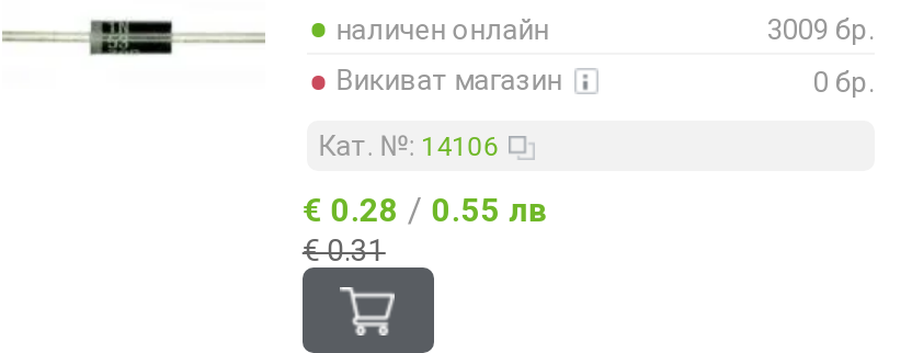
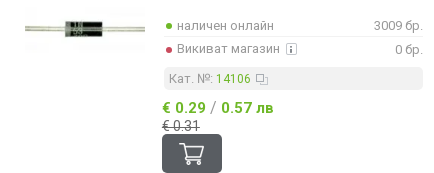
[302,189,548,231] € 0.28 / 0.55 лв -> [162,98,274,117] € 0.29 / 0.57 лв

